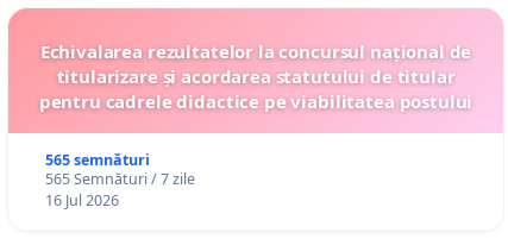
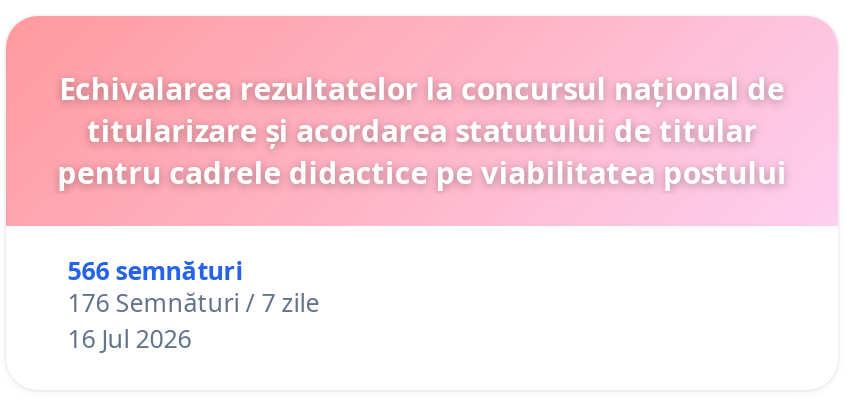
[45,150,150,170] 565 semnături -> [68,254,244,288] 566 semnături
[45,169,195,189] 565 Semnături / 7 zile -> [68,286,320,320] 176 Semnături / 7 zile

